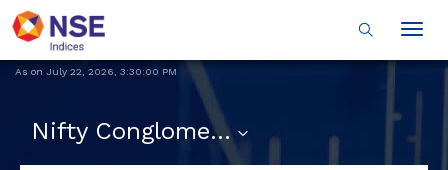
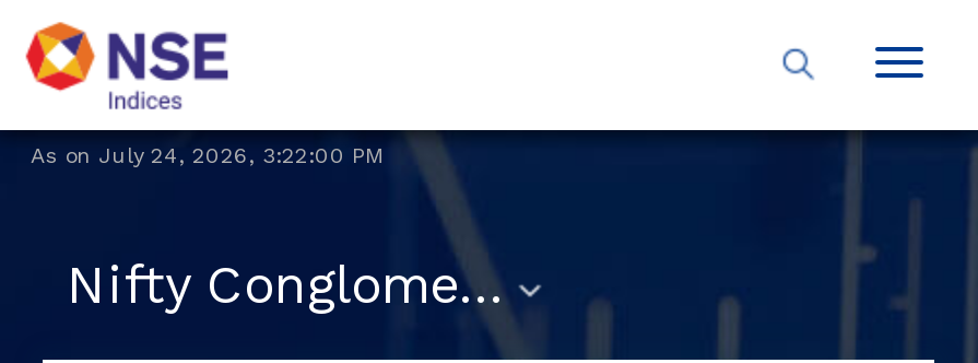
[14,66,176,77] As on July 22, 2026, 3:30:00 PM -> [31,143,385,167] As on July 24, 2026, 3:22:00 PM

